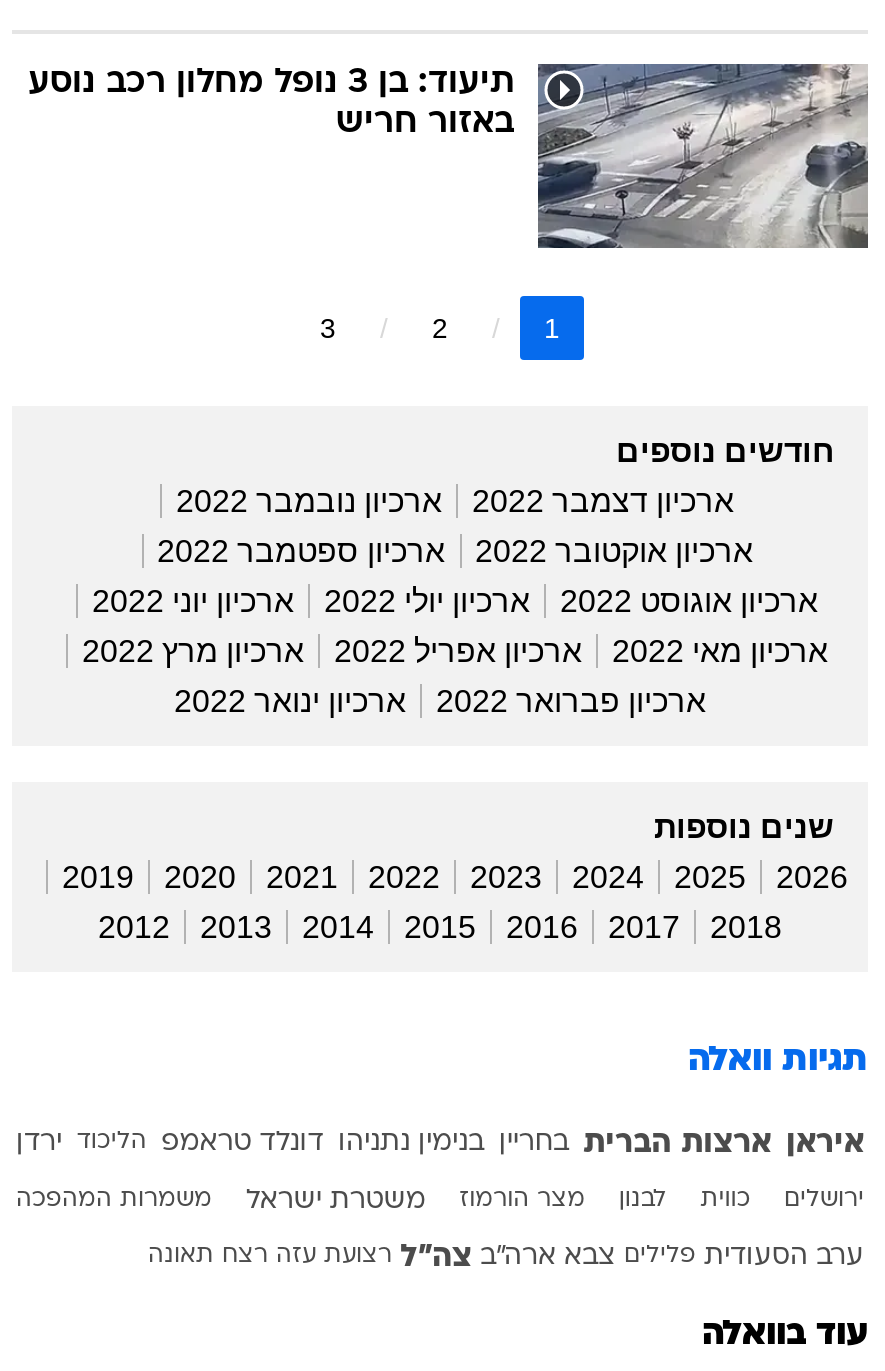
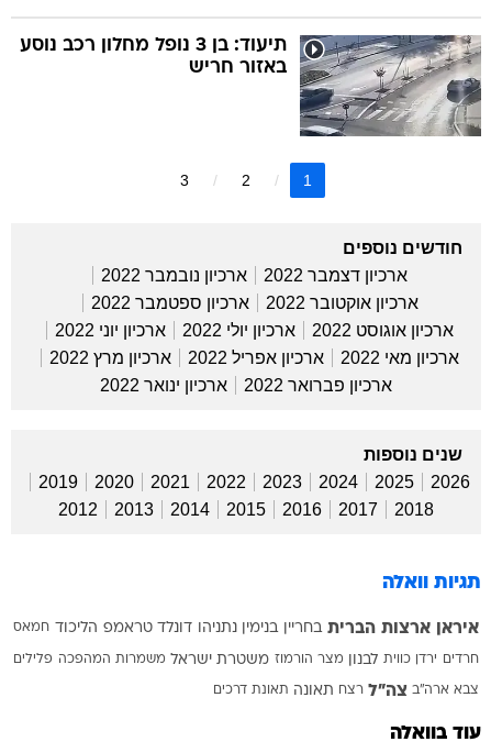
[16,1127,864,1159] איראן ארצות הברית בחריין בנימין נתניהו דונלד טראמפ | הליכוד | ירדן -> [13,620,479,637] איראן ארצות הברית בחריין בנימין נתניהו דונלד טראמפ הליכוד חמאס
[16,1187,864,1213] ירושלים | כווית | לבנון | מצר הורמוז | משטרת ישראל | משמרות המהפכה -> [13,653,479,667] חרדים ירדן כווית לבנון מצר הורמוז משטרת ישראל משמרות המהפכה פלילים
[148,1241,864,1273] ערב הסעודית פלילים צבא ארה"ב צה"ל רצועת עזה רצח תאונה -> [213,682,479,700] צבא ארה"ב צה"ל רצח תאונה תאונת דרכים

